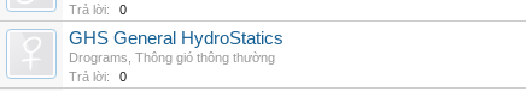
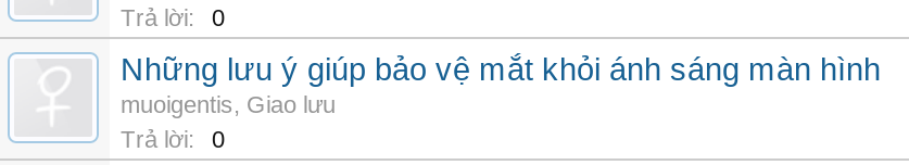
[69,29,284,65] GHS General HydroStatics | Drograms, Thông gió thông thường -> [121,52,881,117] Những lưu ý giúp bảo vệ mắt khỏi ánh sáng màn hình | muoigentis, Giao lưu

